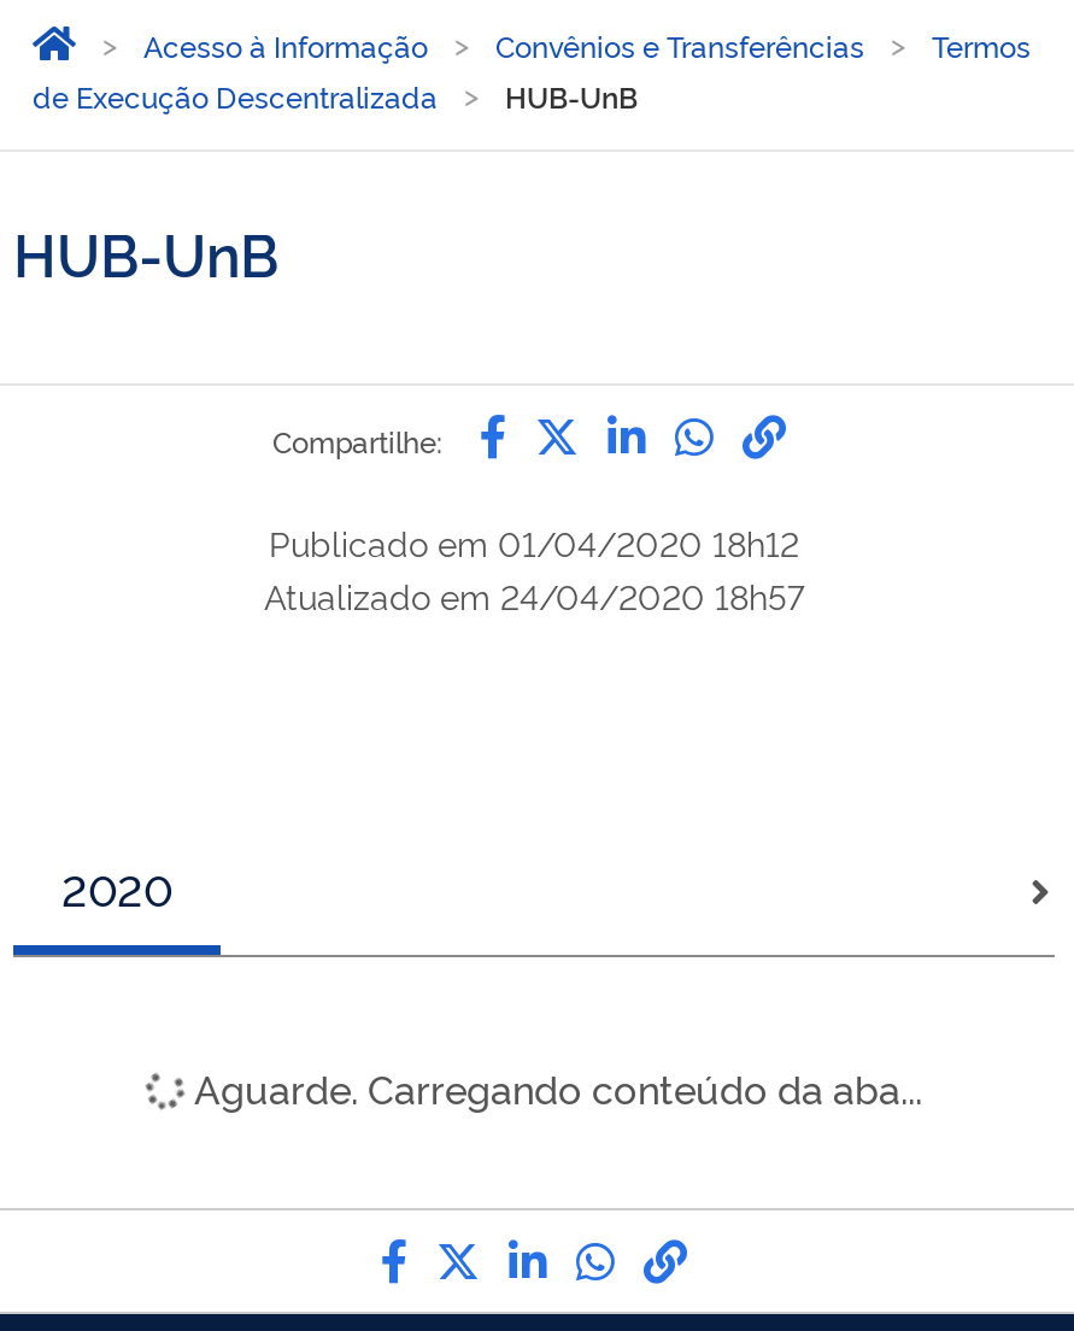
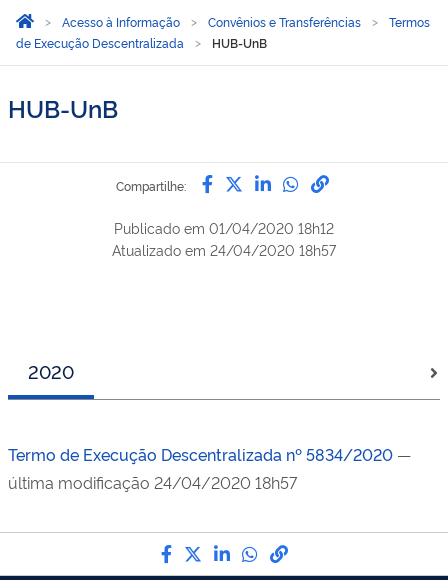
[184,1061,922,1114] Aguarde. Carregando conteúdo da aba... -> [8,443,411,493] Termo de Execução Descentralizada nº 5834/2020 — | última modificação 24/04/2020 18h57

